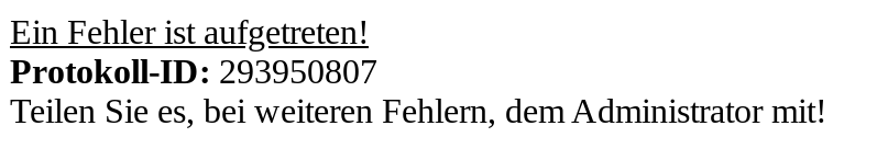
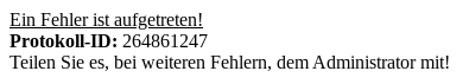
[10,53,377,90] Protokoll-ID: 293950807 -> [9,31,208,51] Protokoll-ID: 264861247

